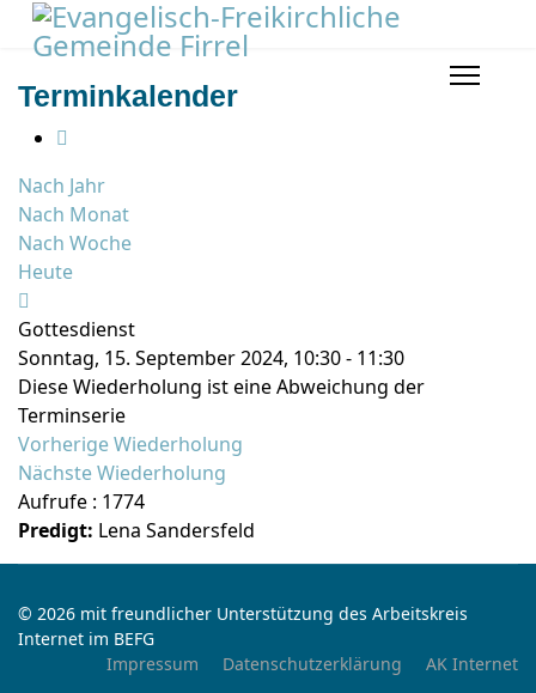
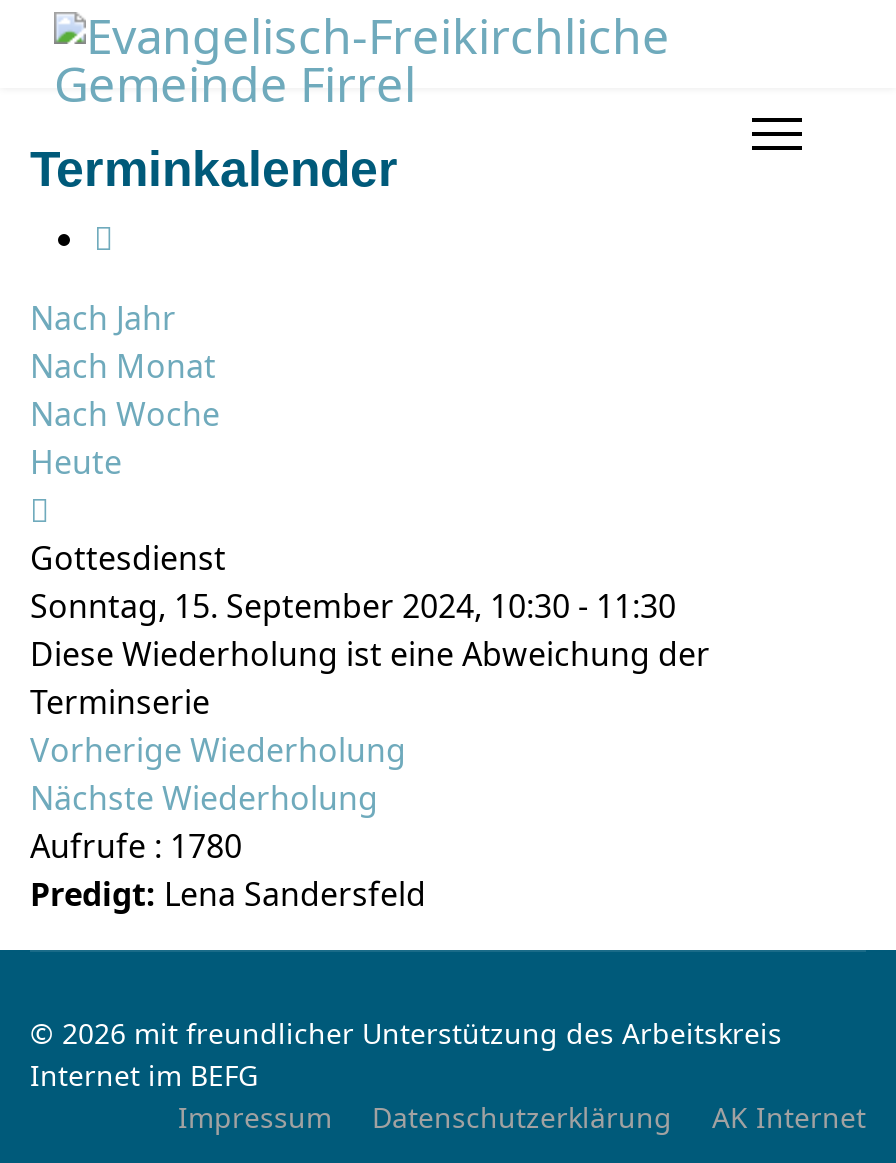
[18,488,145,515] Aufrufe: 1774 -> [30,824,242,868] Aufrufe: 1780

